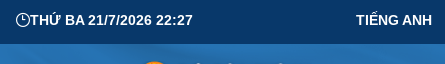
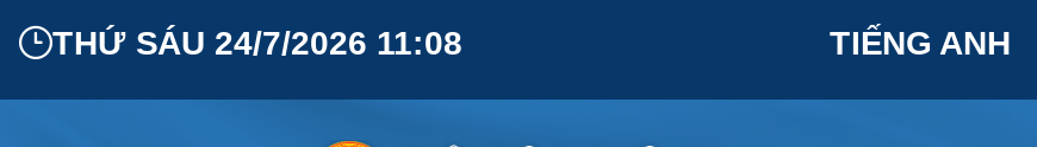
[30,12,193,28] THỨ BA 21/7/2026 22:27 -> [52,24,462,62] THỨ SÁU 24/7/2026 11:08

